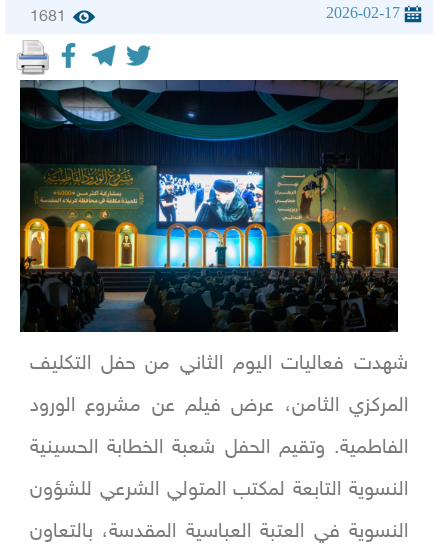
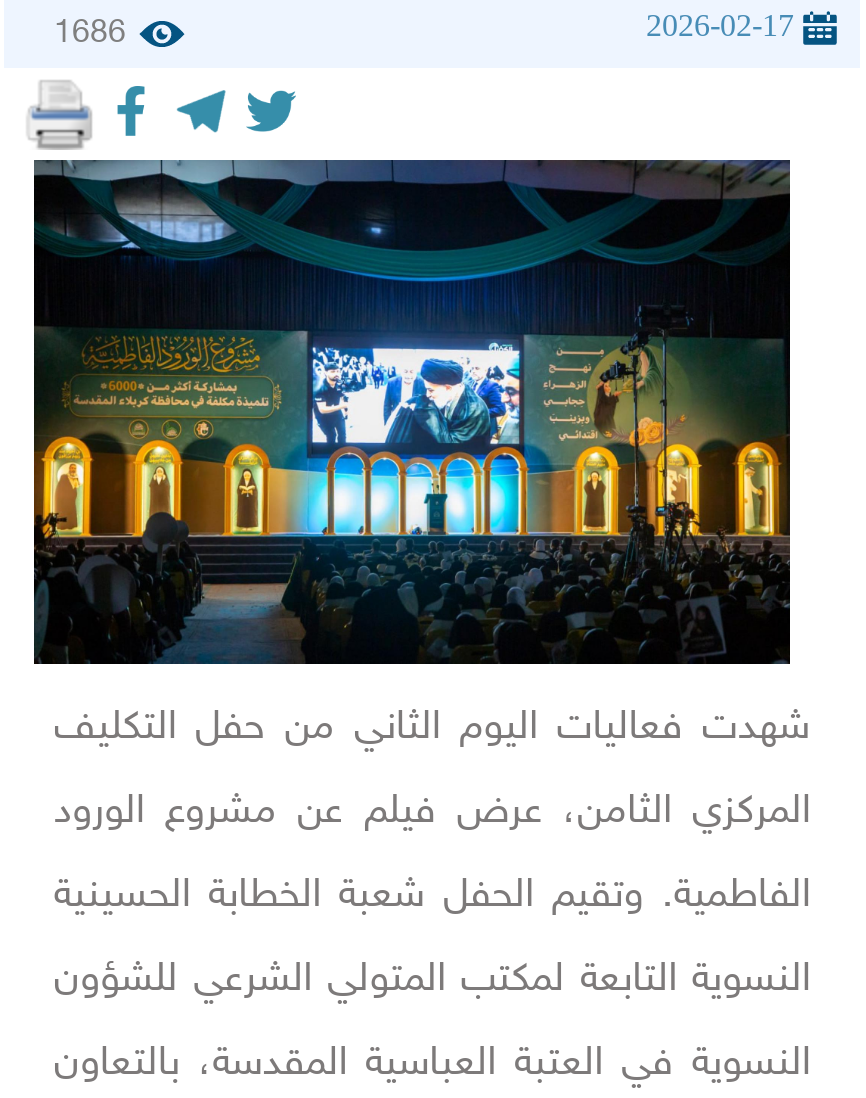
[30,8,66,27] 1681 -> [54,16,126,54] 1686

